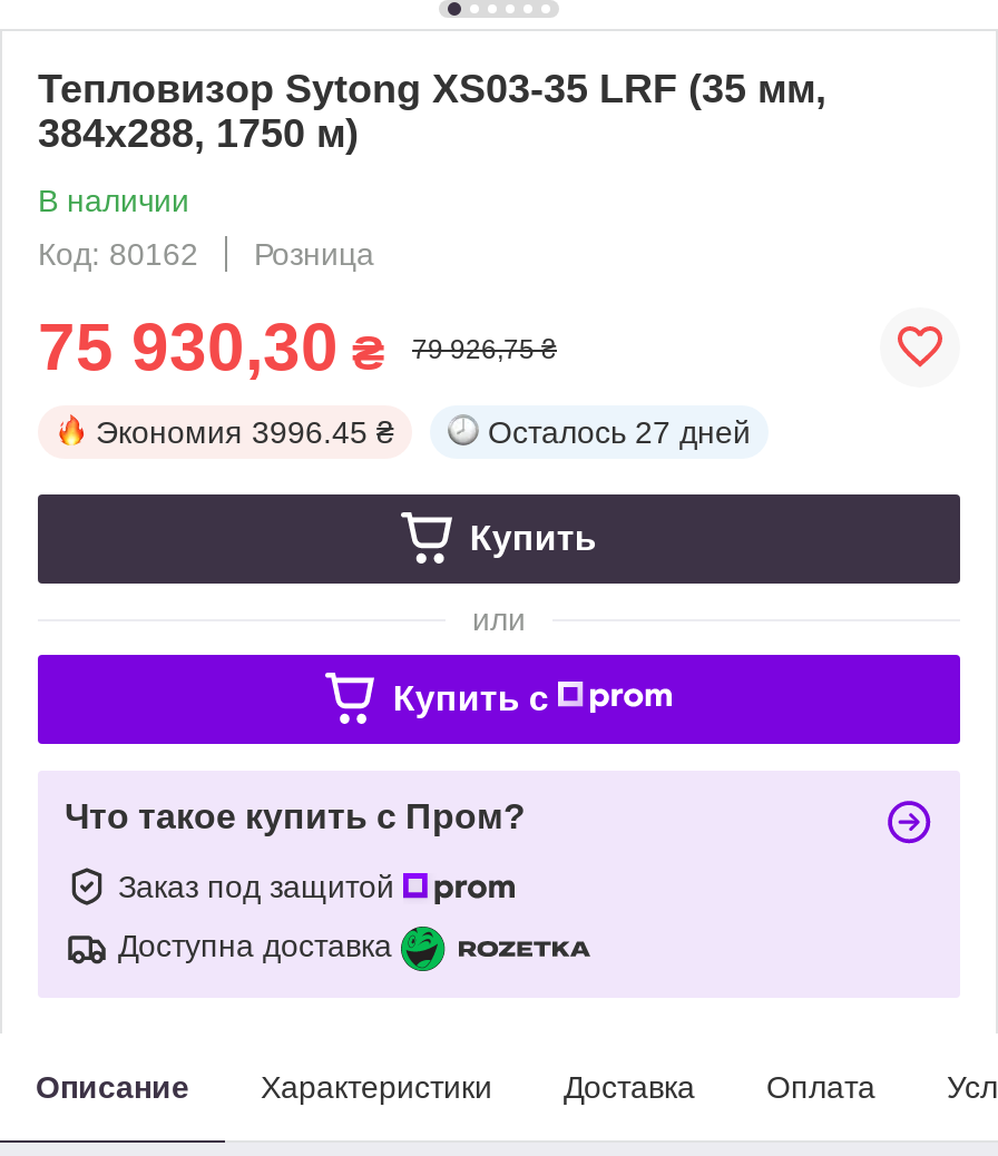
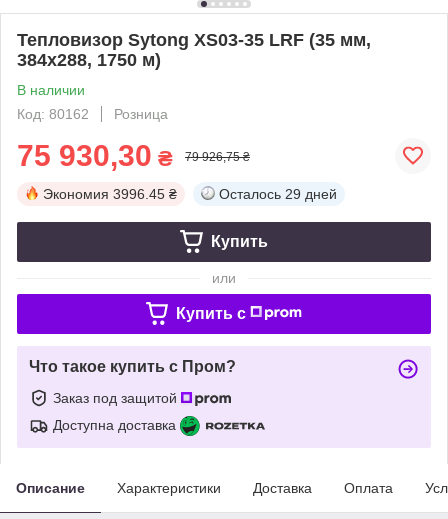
[488,414,751,449] Осталось 27 дней -> [219,186,337,202] Осталось 29 дней

